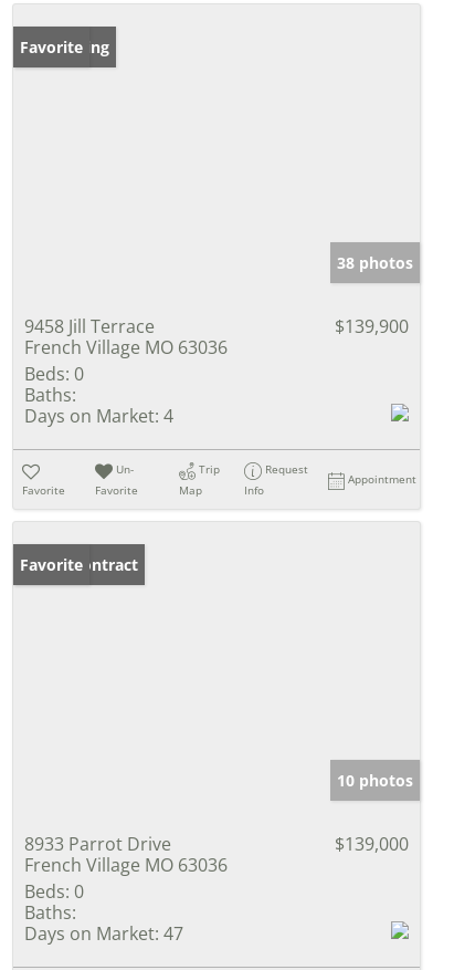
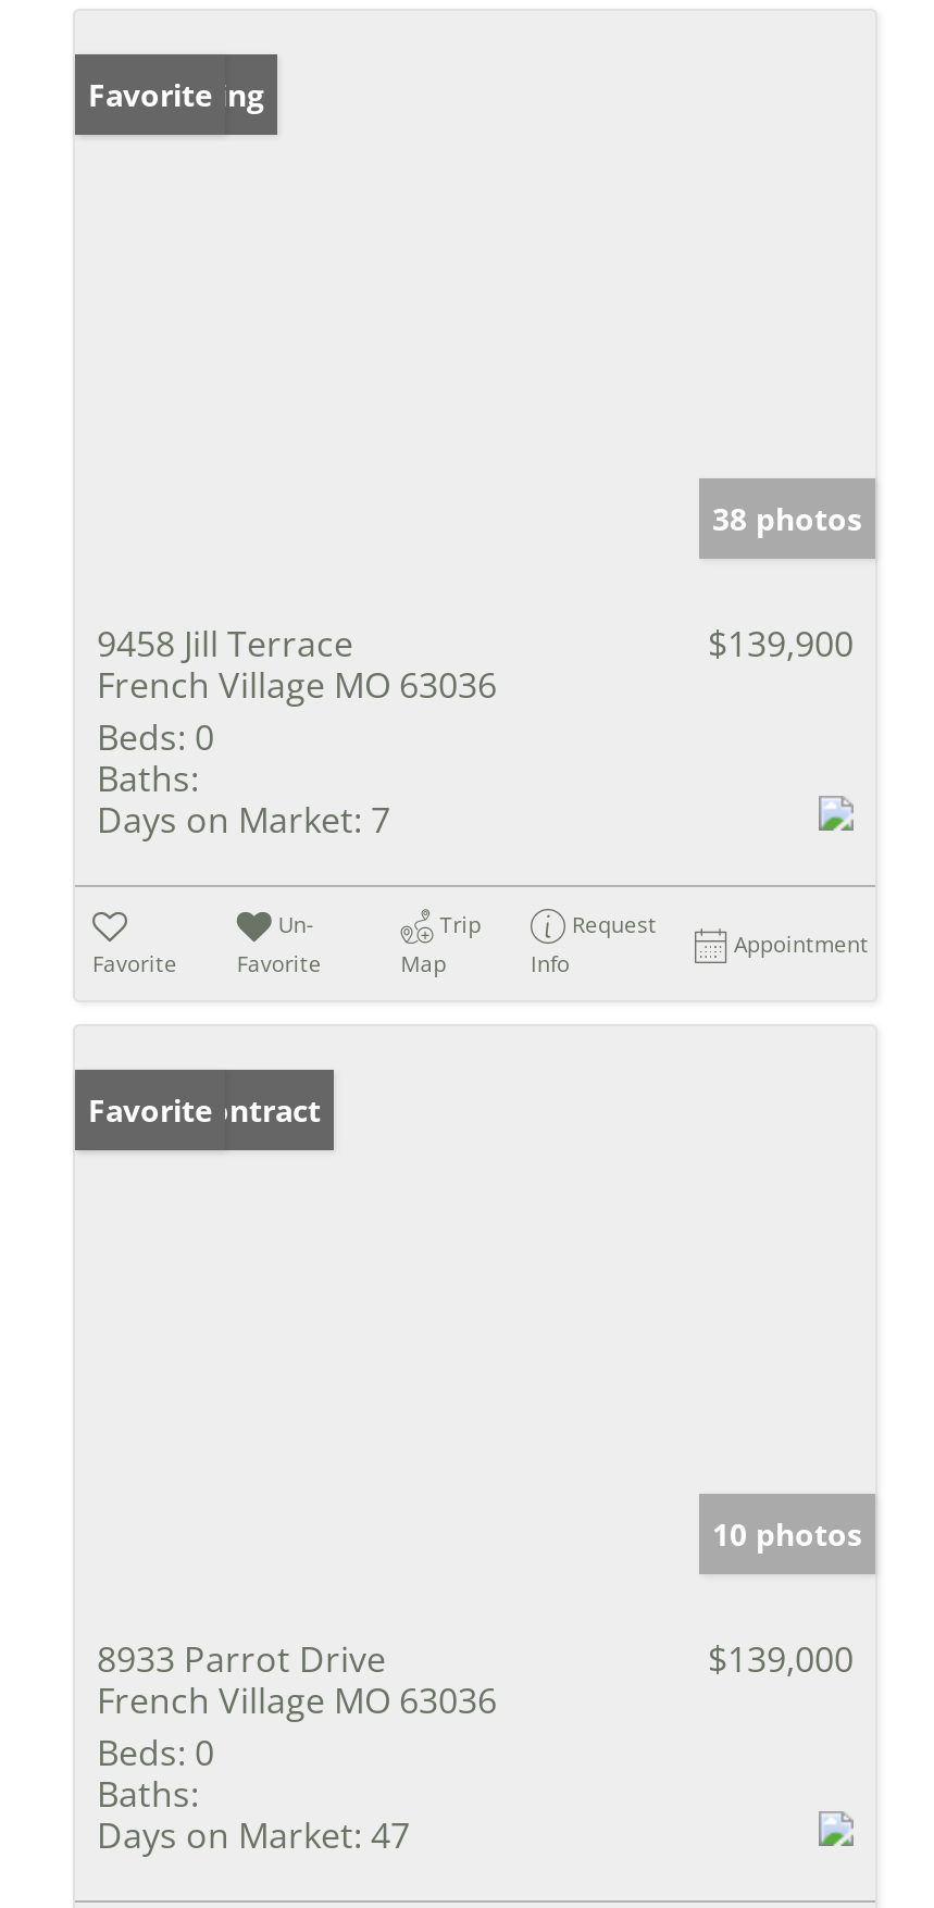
[24,404,173,428] Days on Market: 4 -> [97,795,390,843] Days on Market: 7

